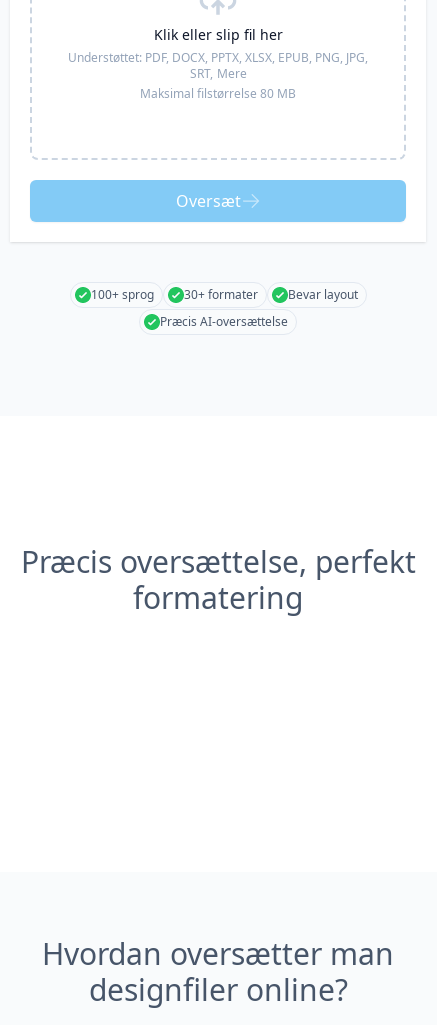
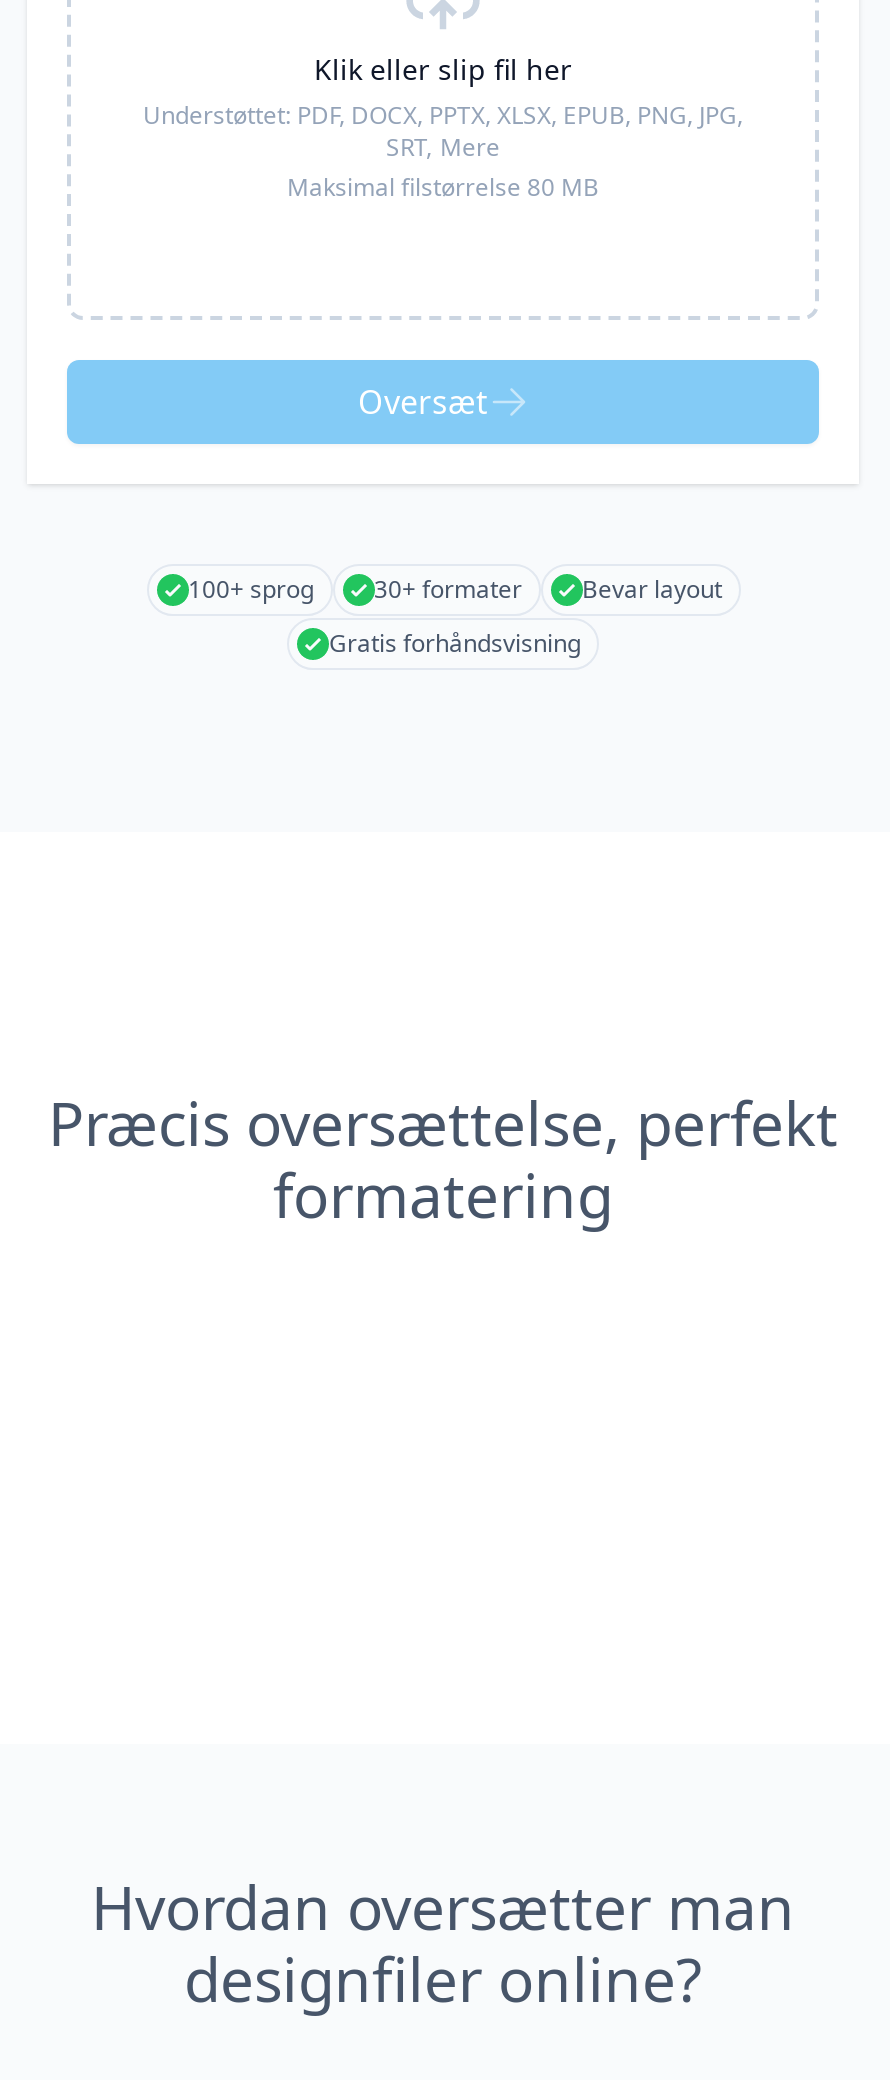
[160,313,288,330] Præcis AI-oversættelse -> [329,626,581,660] Gratis forhåndsvisning

